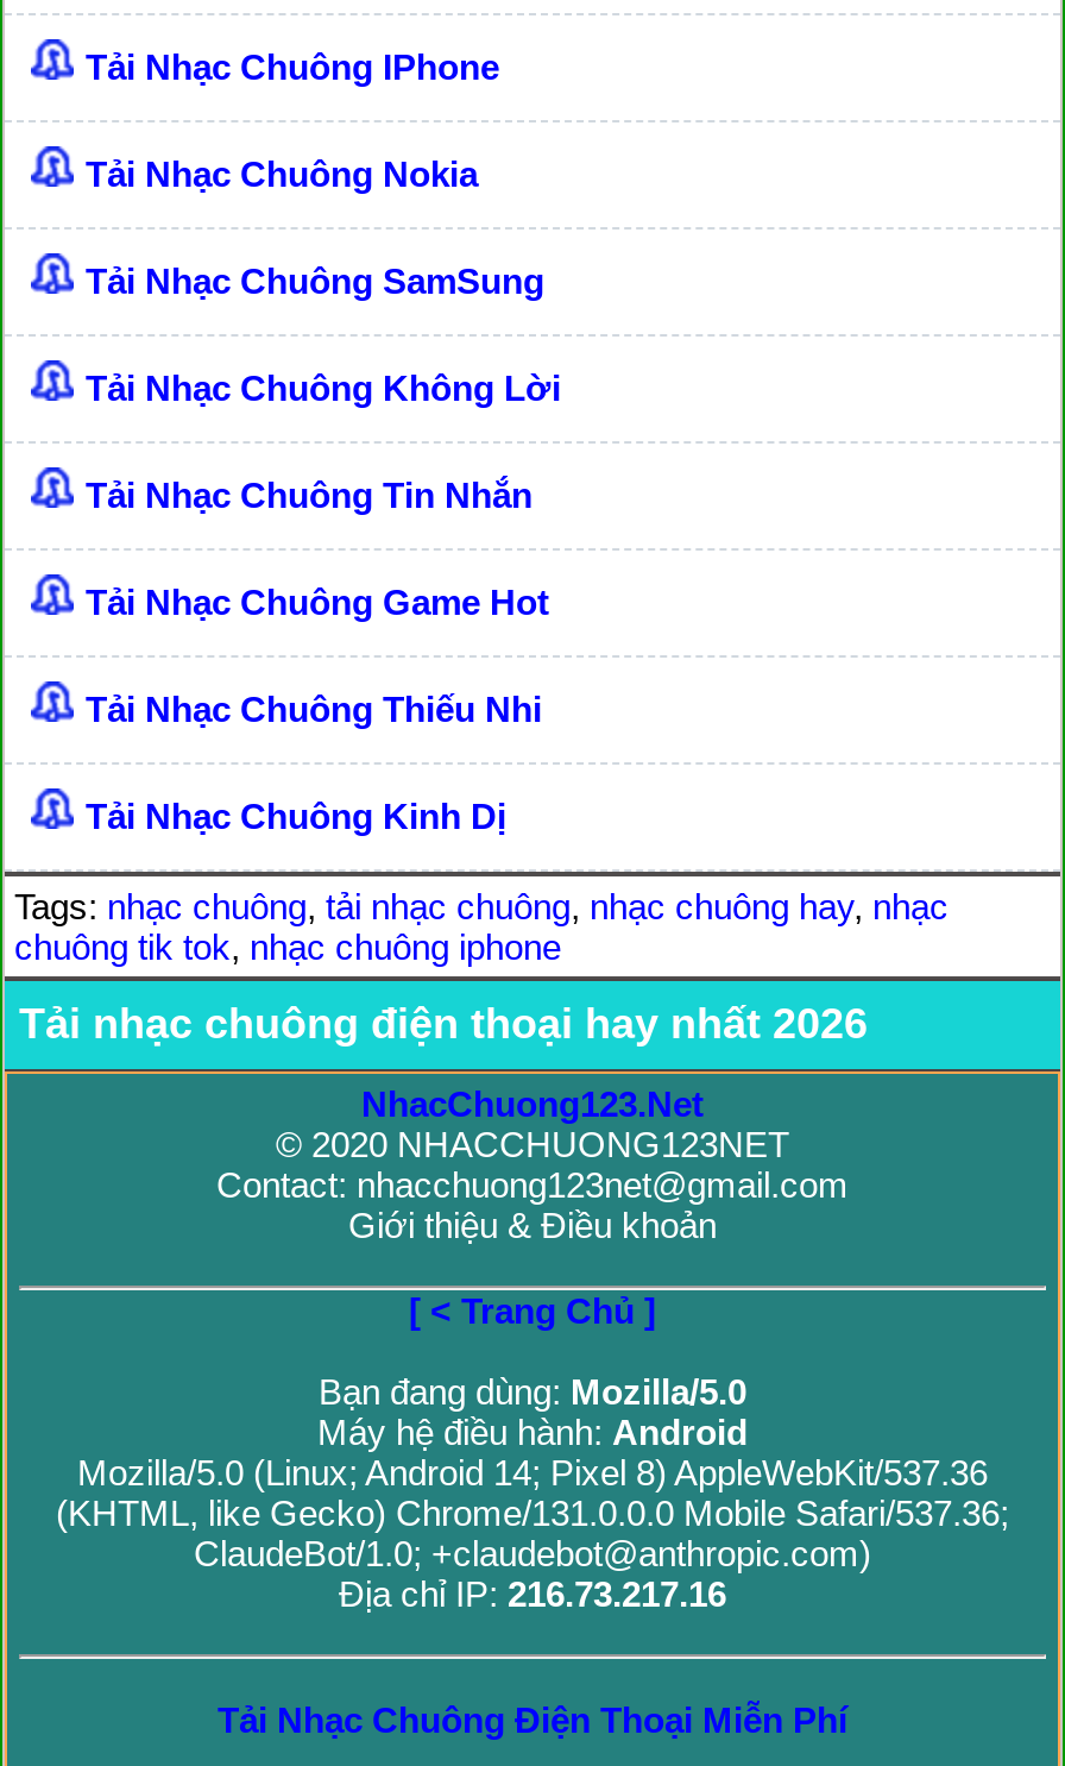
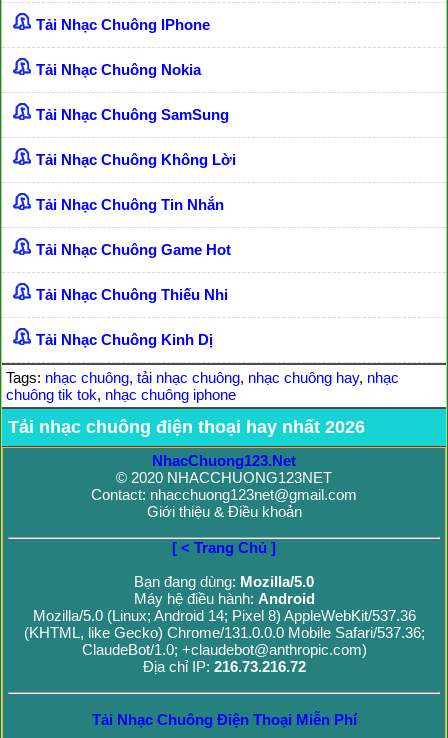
[339,1574,726,1614] Địa chỉ IP: 216.73.217.16 -> [142,658,305,675] Địa chỉ IP: 216.73.216.72

